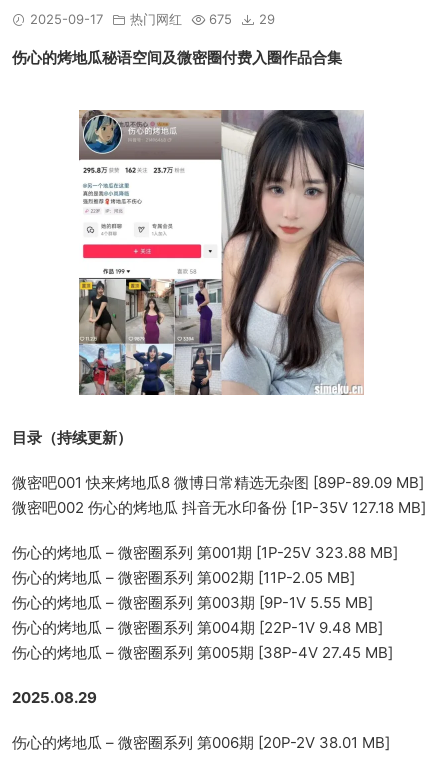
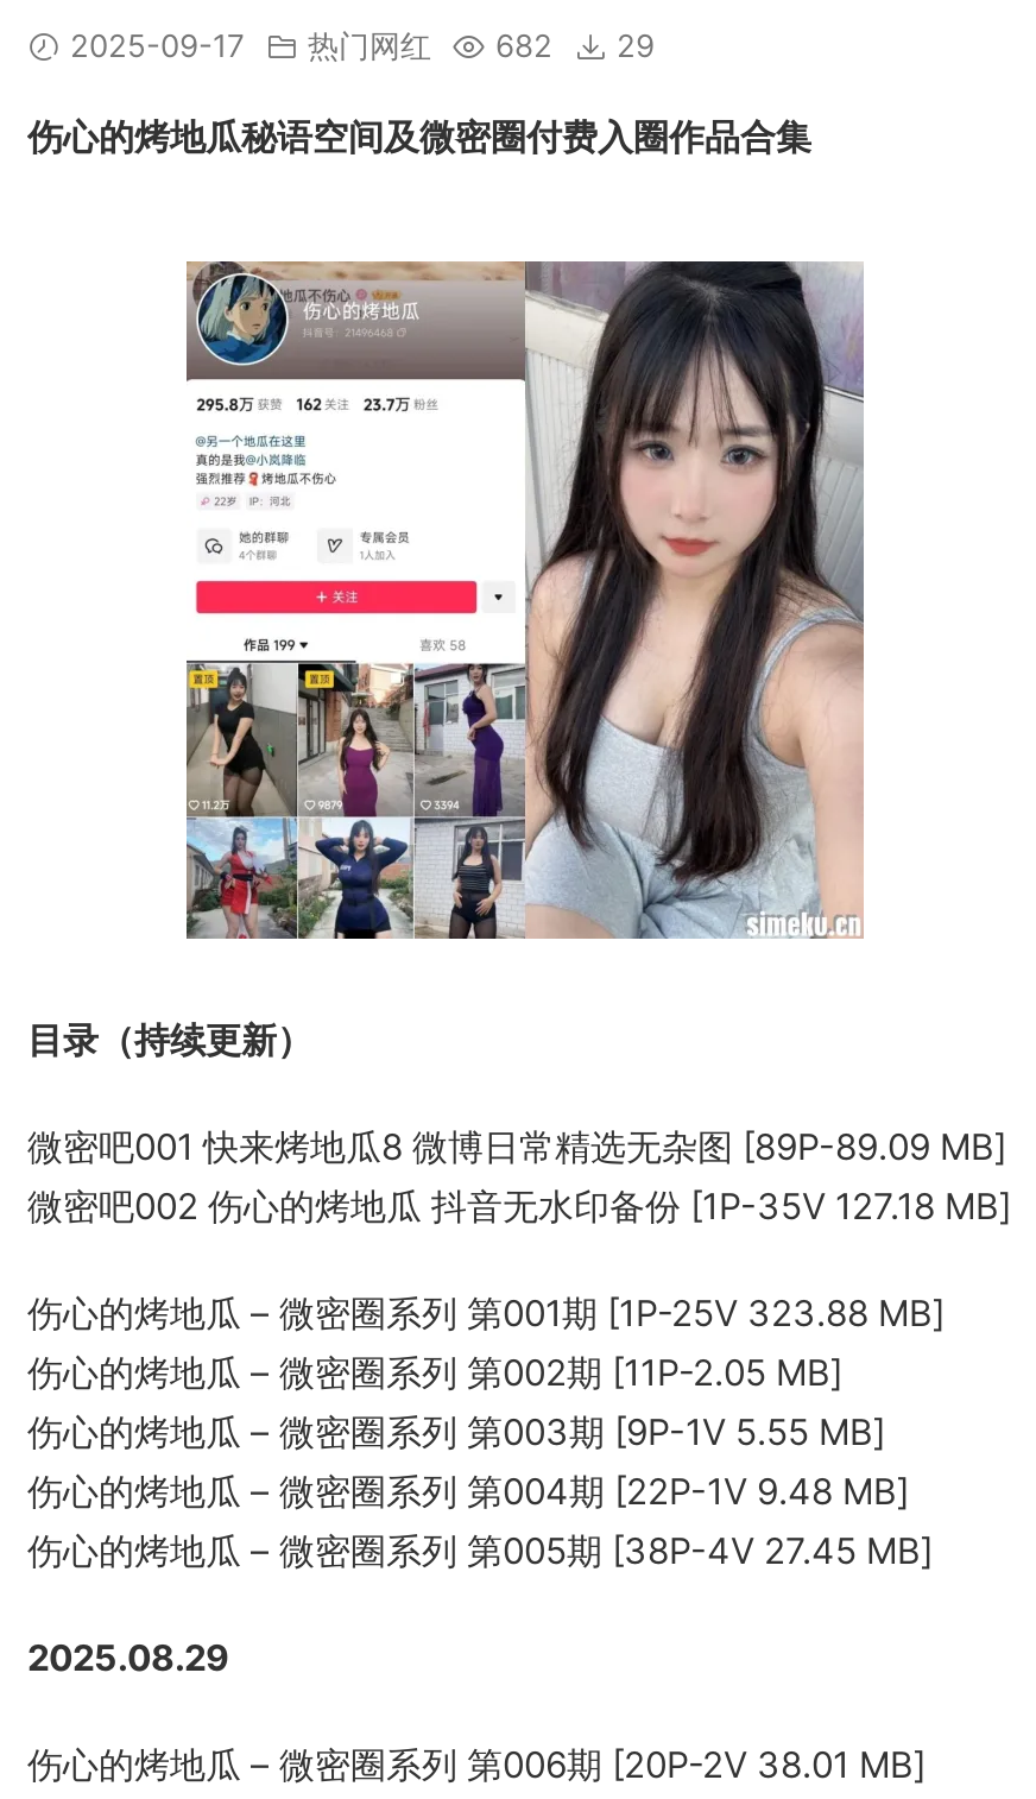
[26,11,275,27] 2025-09-17 热门网红 675 29 -> [61,26,655,64] 2025-09-17 热门网红 682 29

